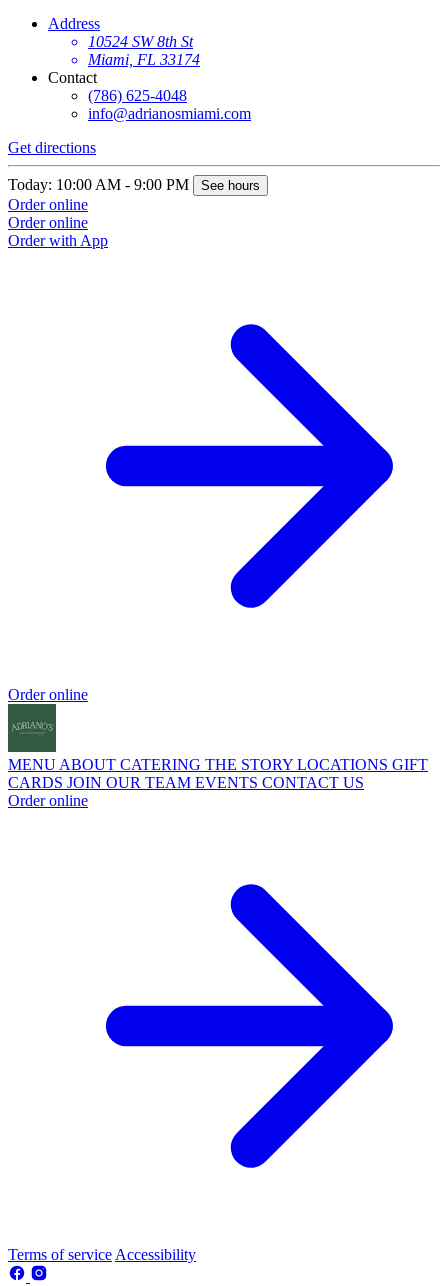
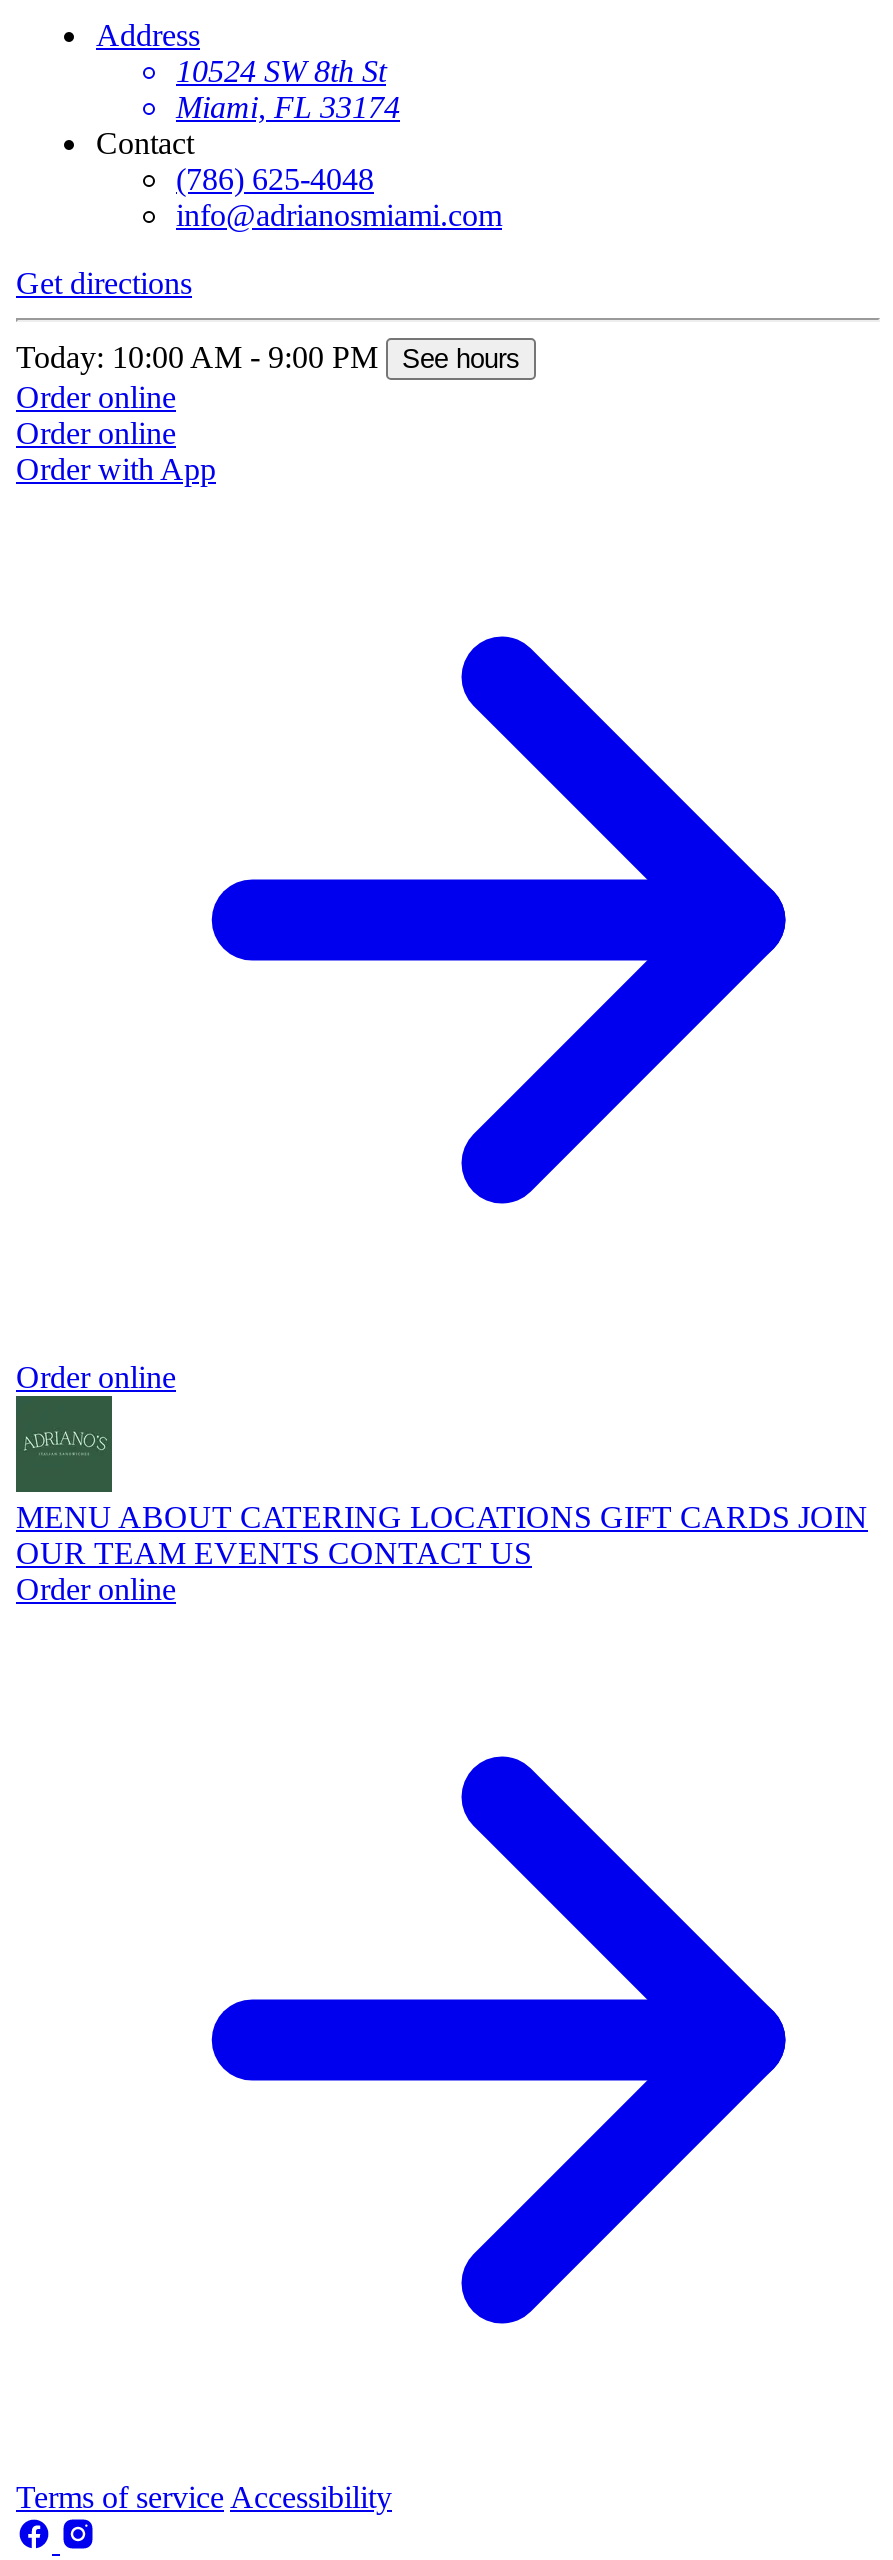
[8,756,428,791] MENU ABOUT CATERING THE STORY LOCATIONS GIFT | CARDS JOIN OUR TEAM EVENTS CONTACT US -> [16,1499,868,1569] MENU ABOUT CATERING LOCATIONS GIFT CARDS JOIN | OUR TEAM EVENTS CONTACT US

